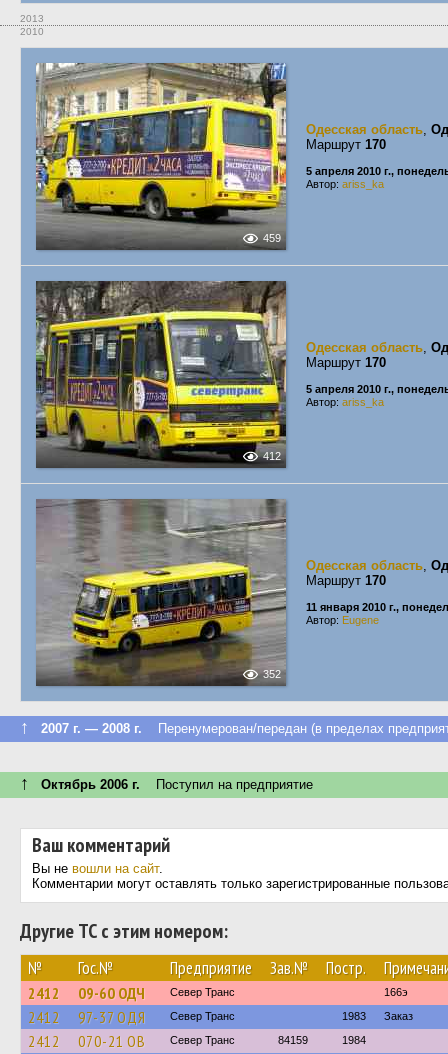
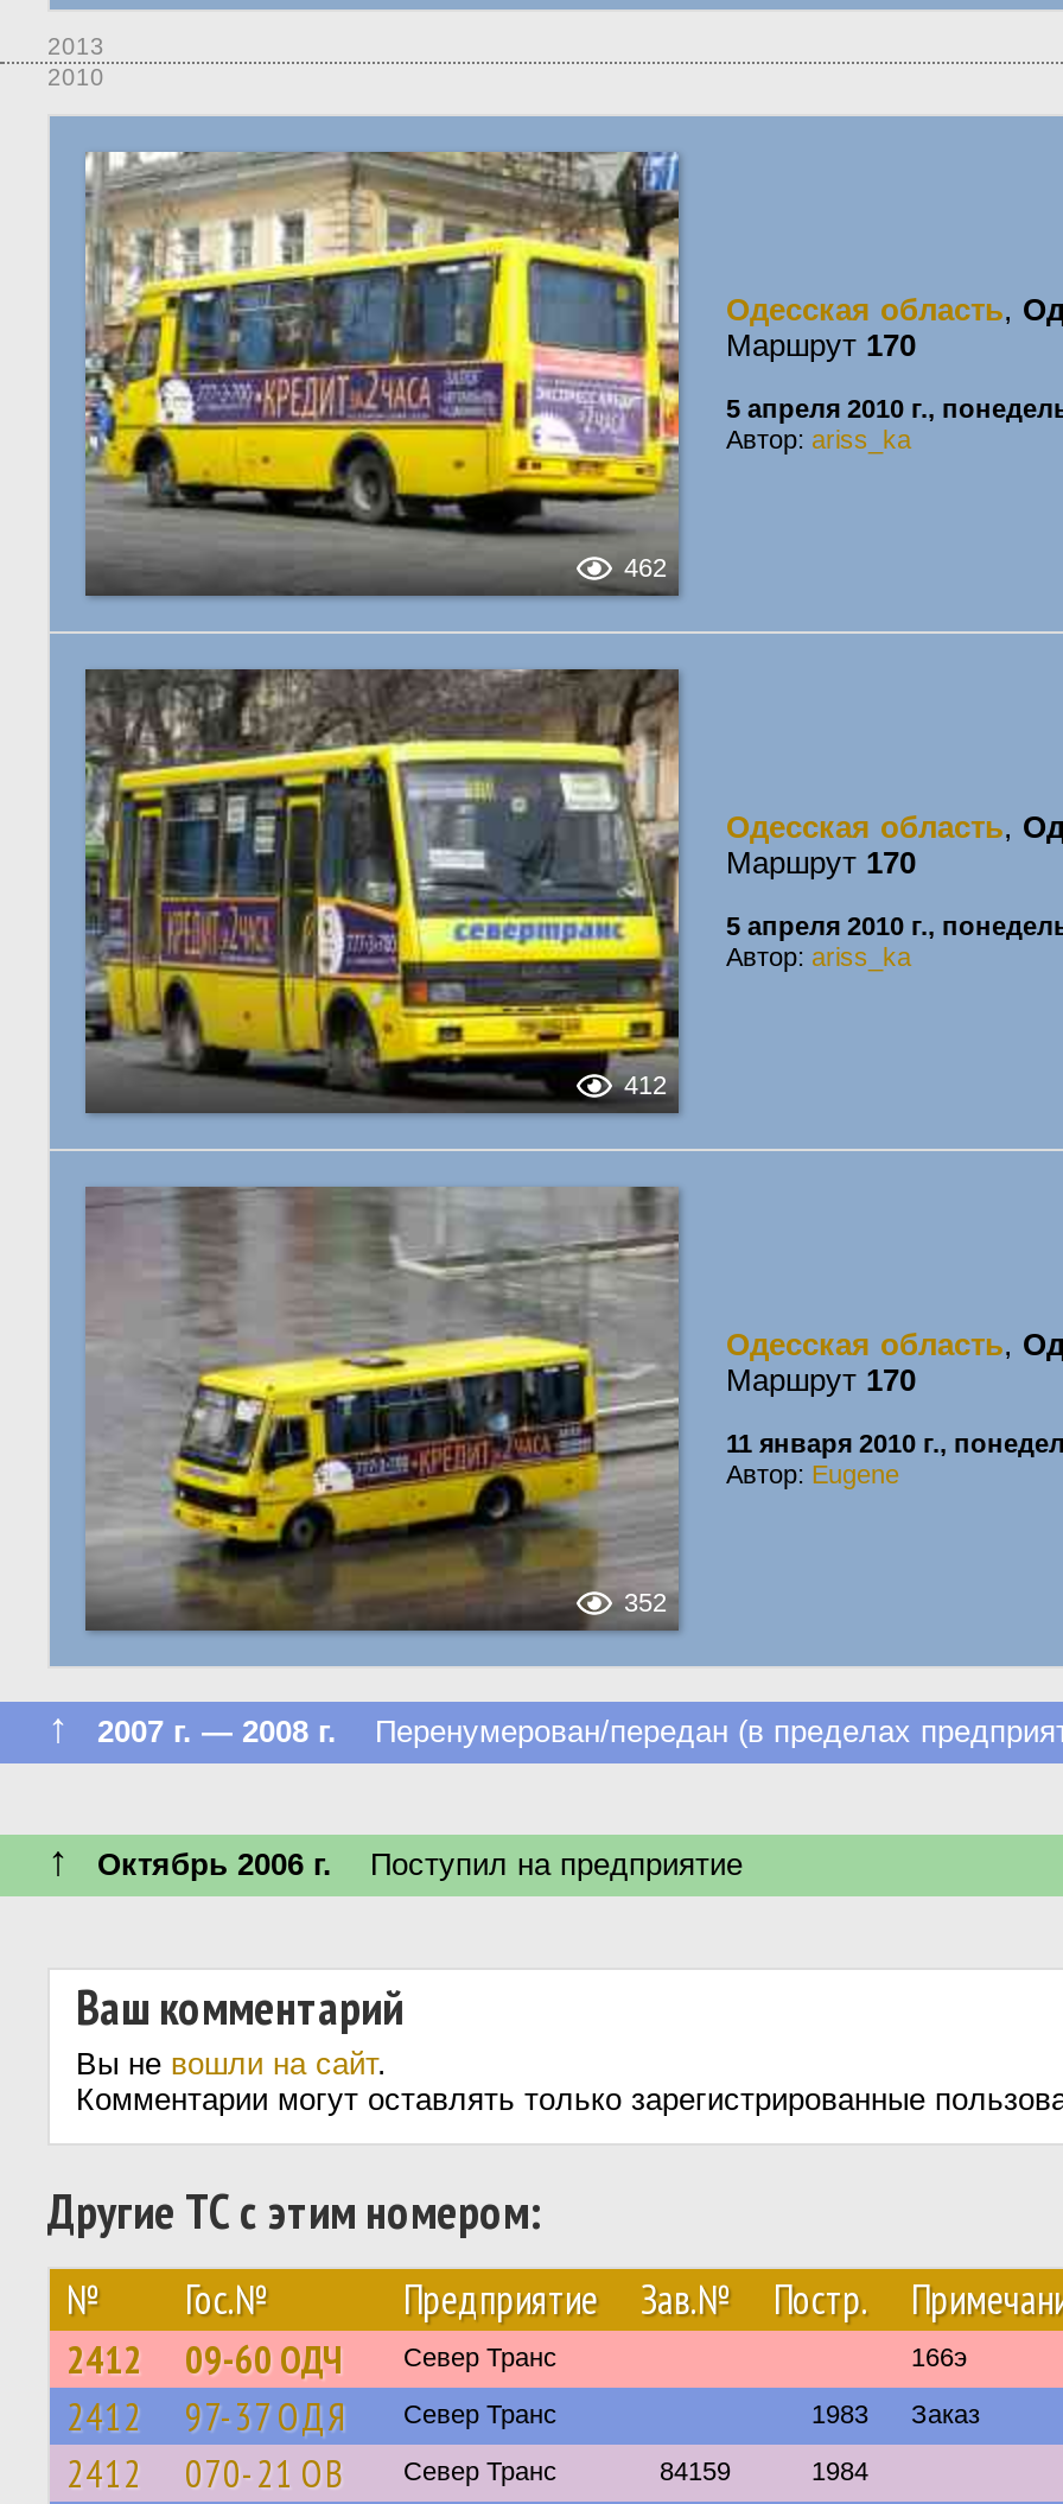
[263,232,281,244] 459 -> [624,553,667,581] 462

